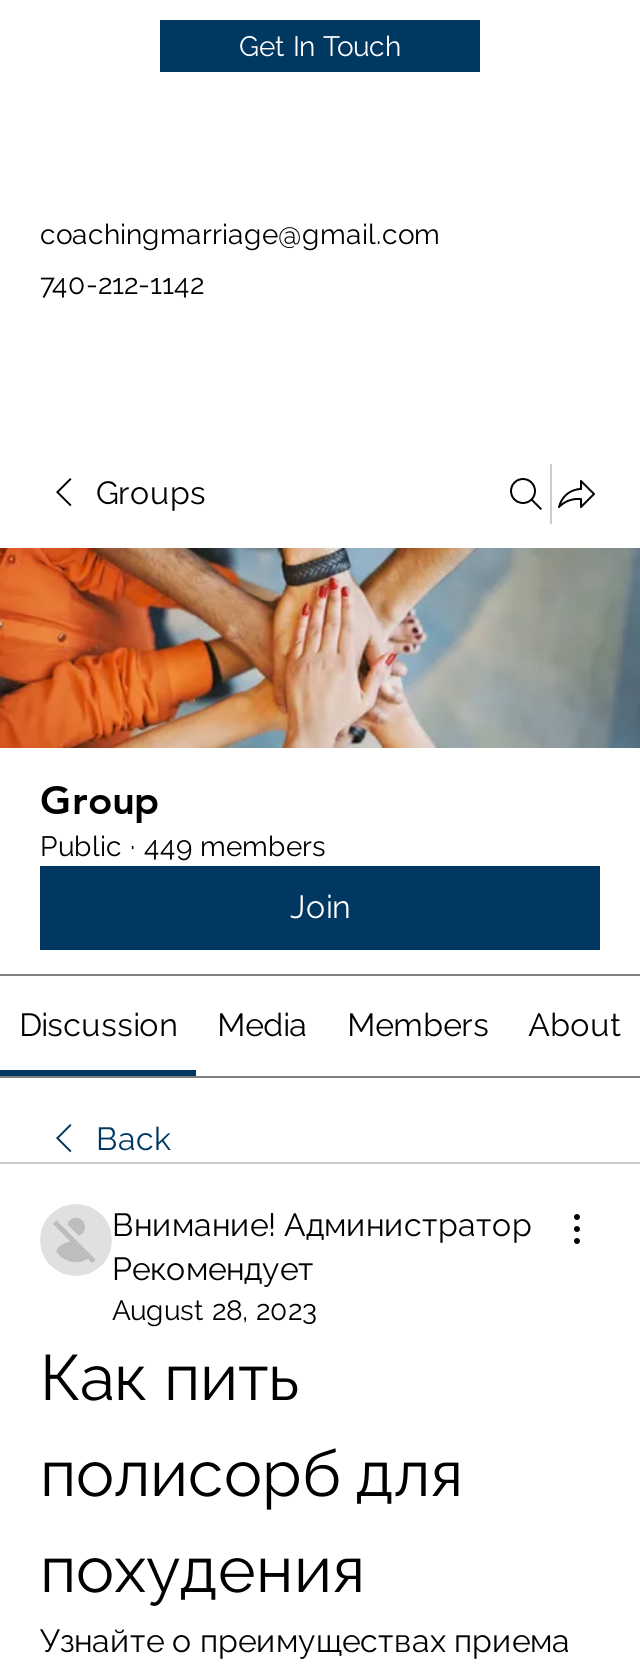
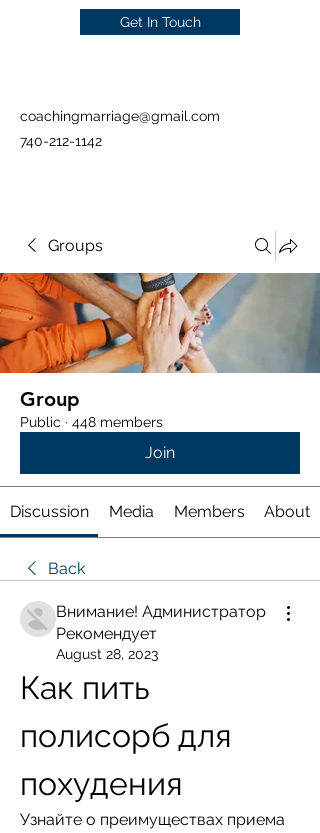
[40,830,326,862] Public · 449 members -> [20,414,163,430] Public · 448 members

